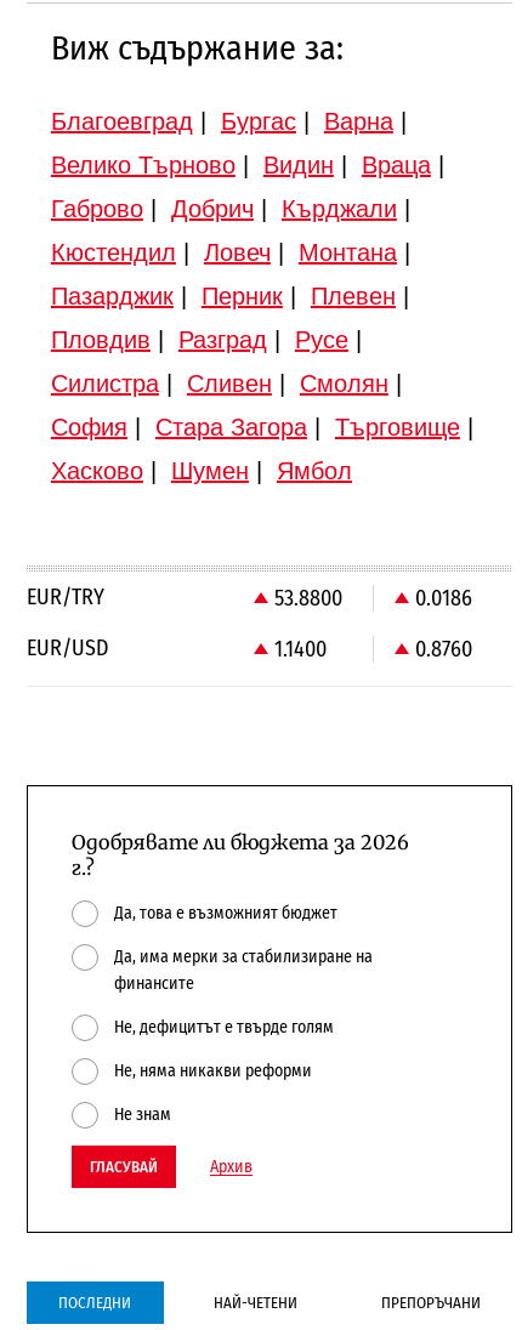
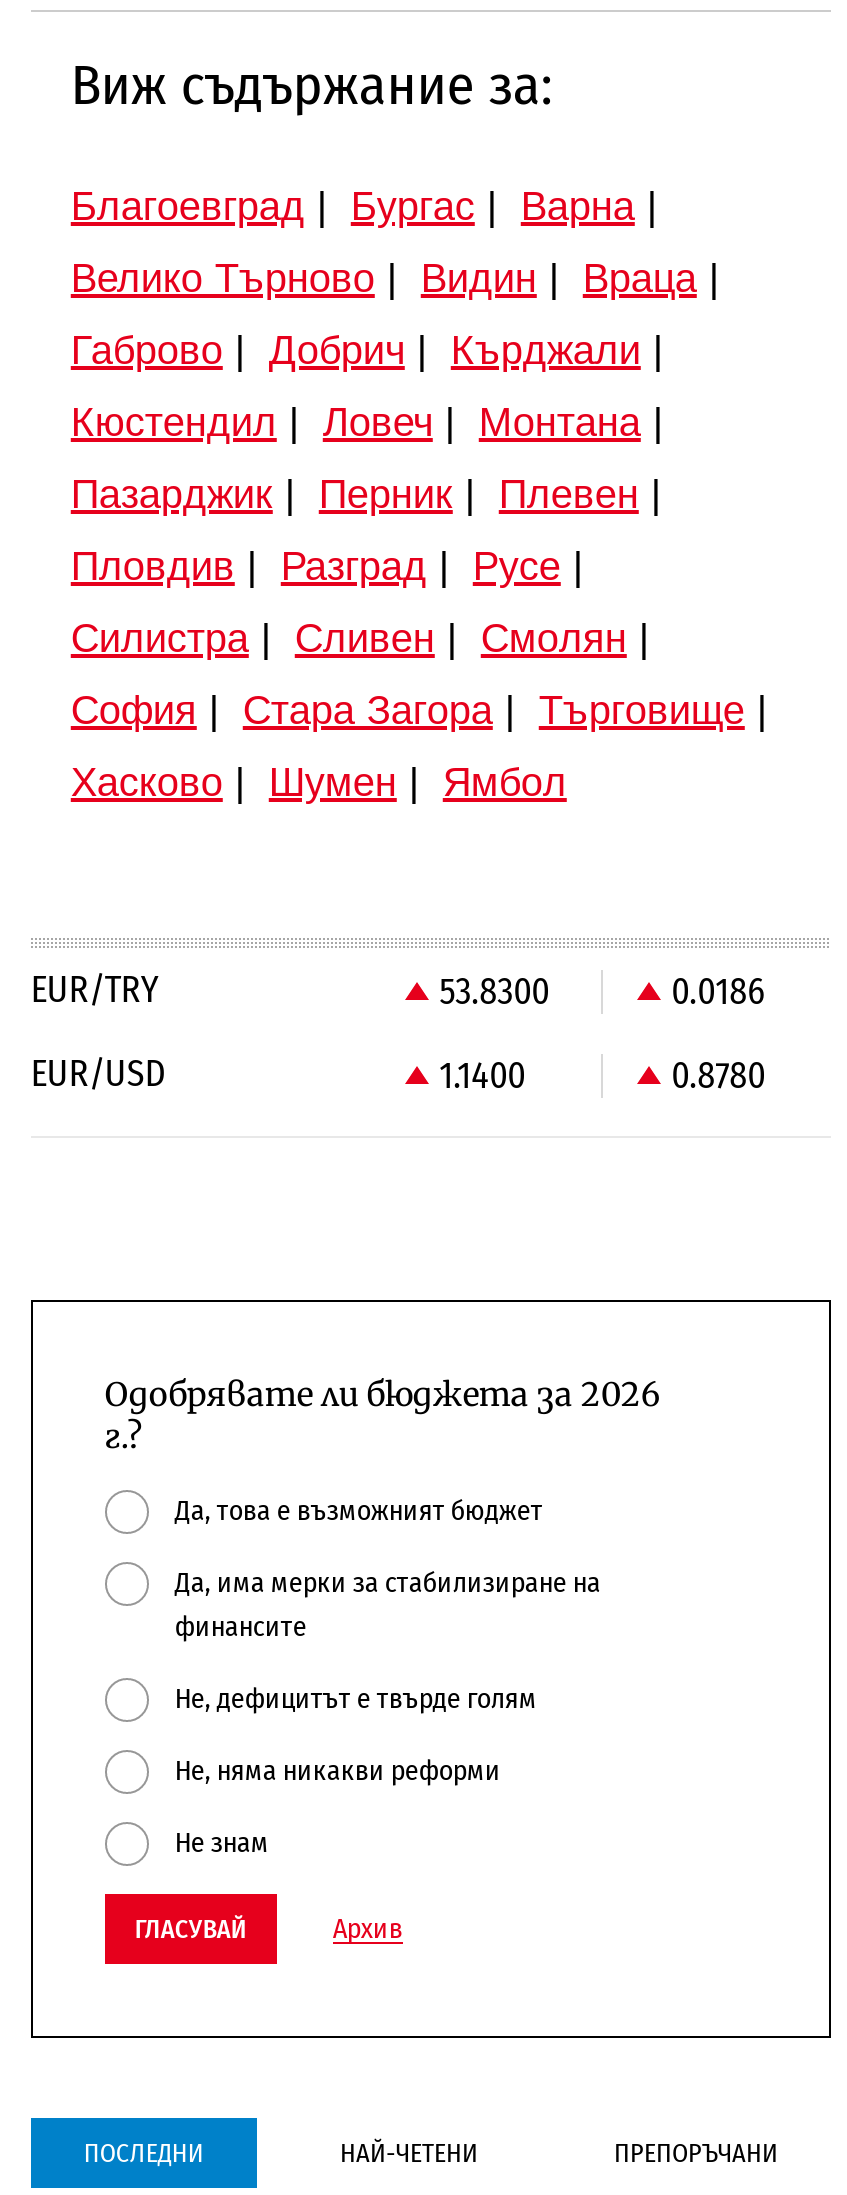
[274,585,342,611] 53.8800 -> [439,970,549,1014] 53.8300
[415,636,472,662] 0.8760 -> [671,1054,765,1098] 0.8780

